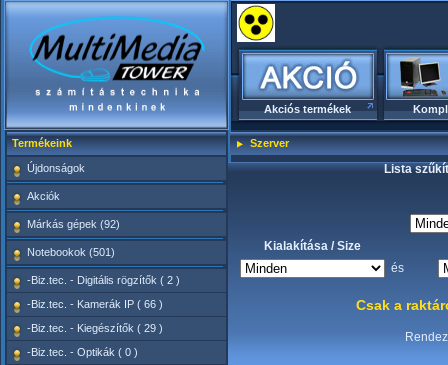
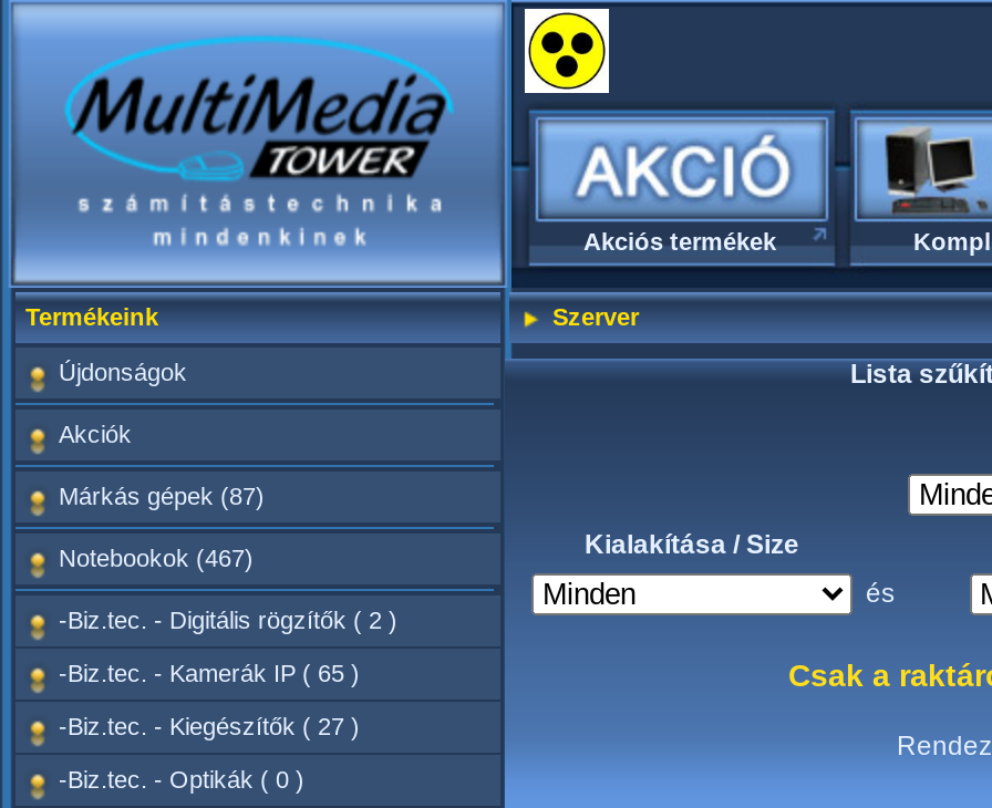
[26,218,119,230] Márkás gépek (92) -> [59,483,265,509] Márkás gépek (87)
[26,246,114,258] Notebookok (501) -> [59,545,254,571] Notebookok (467)
[26,298,162,310] -Biz.tec. - Kamerák IP ( 66 ) -> [59,660,360,686] -Biz.tec. - Kamerák IP ( 65 )
[26,322,162,334] -Biz.tec. - Kiegészítők ( 29 ) -> [59,713,360,739] -Biz.tec. - Kiegészítők ( 27 )

